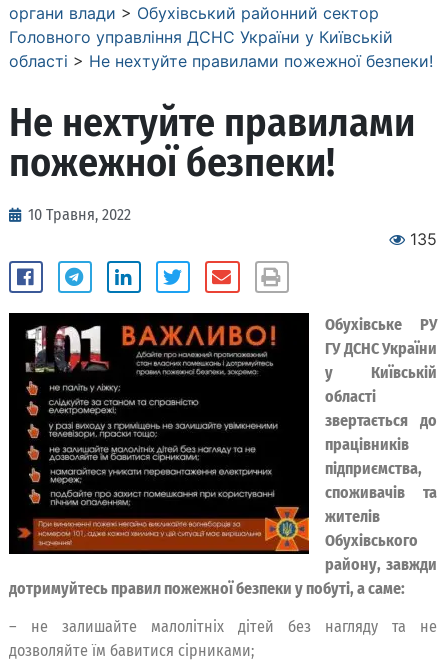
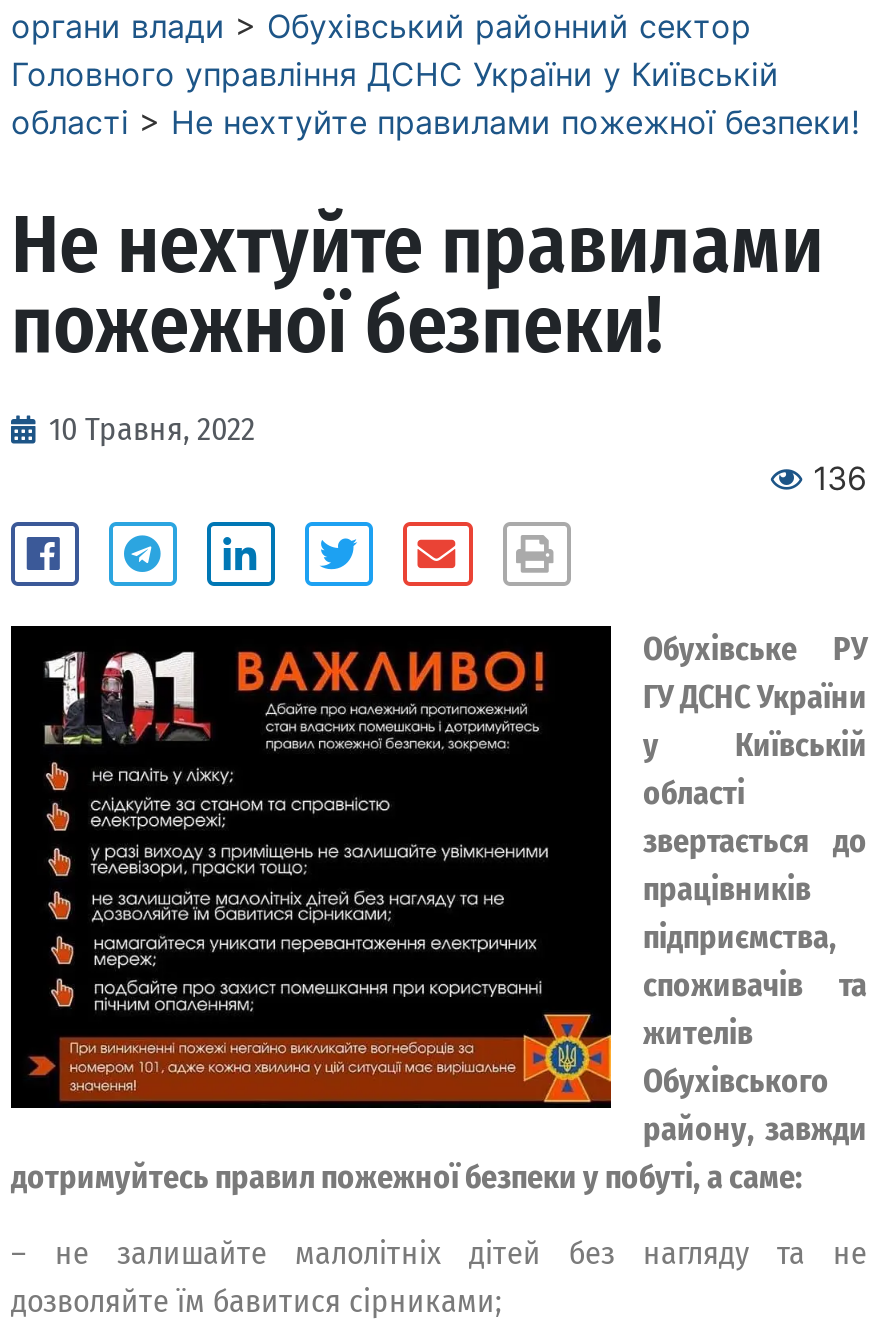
[410,229,437,249] 135 -> [813,458,867,498] 136

